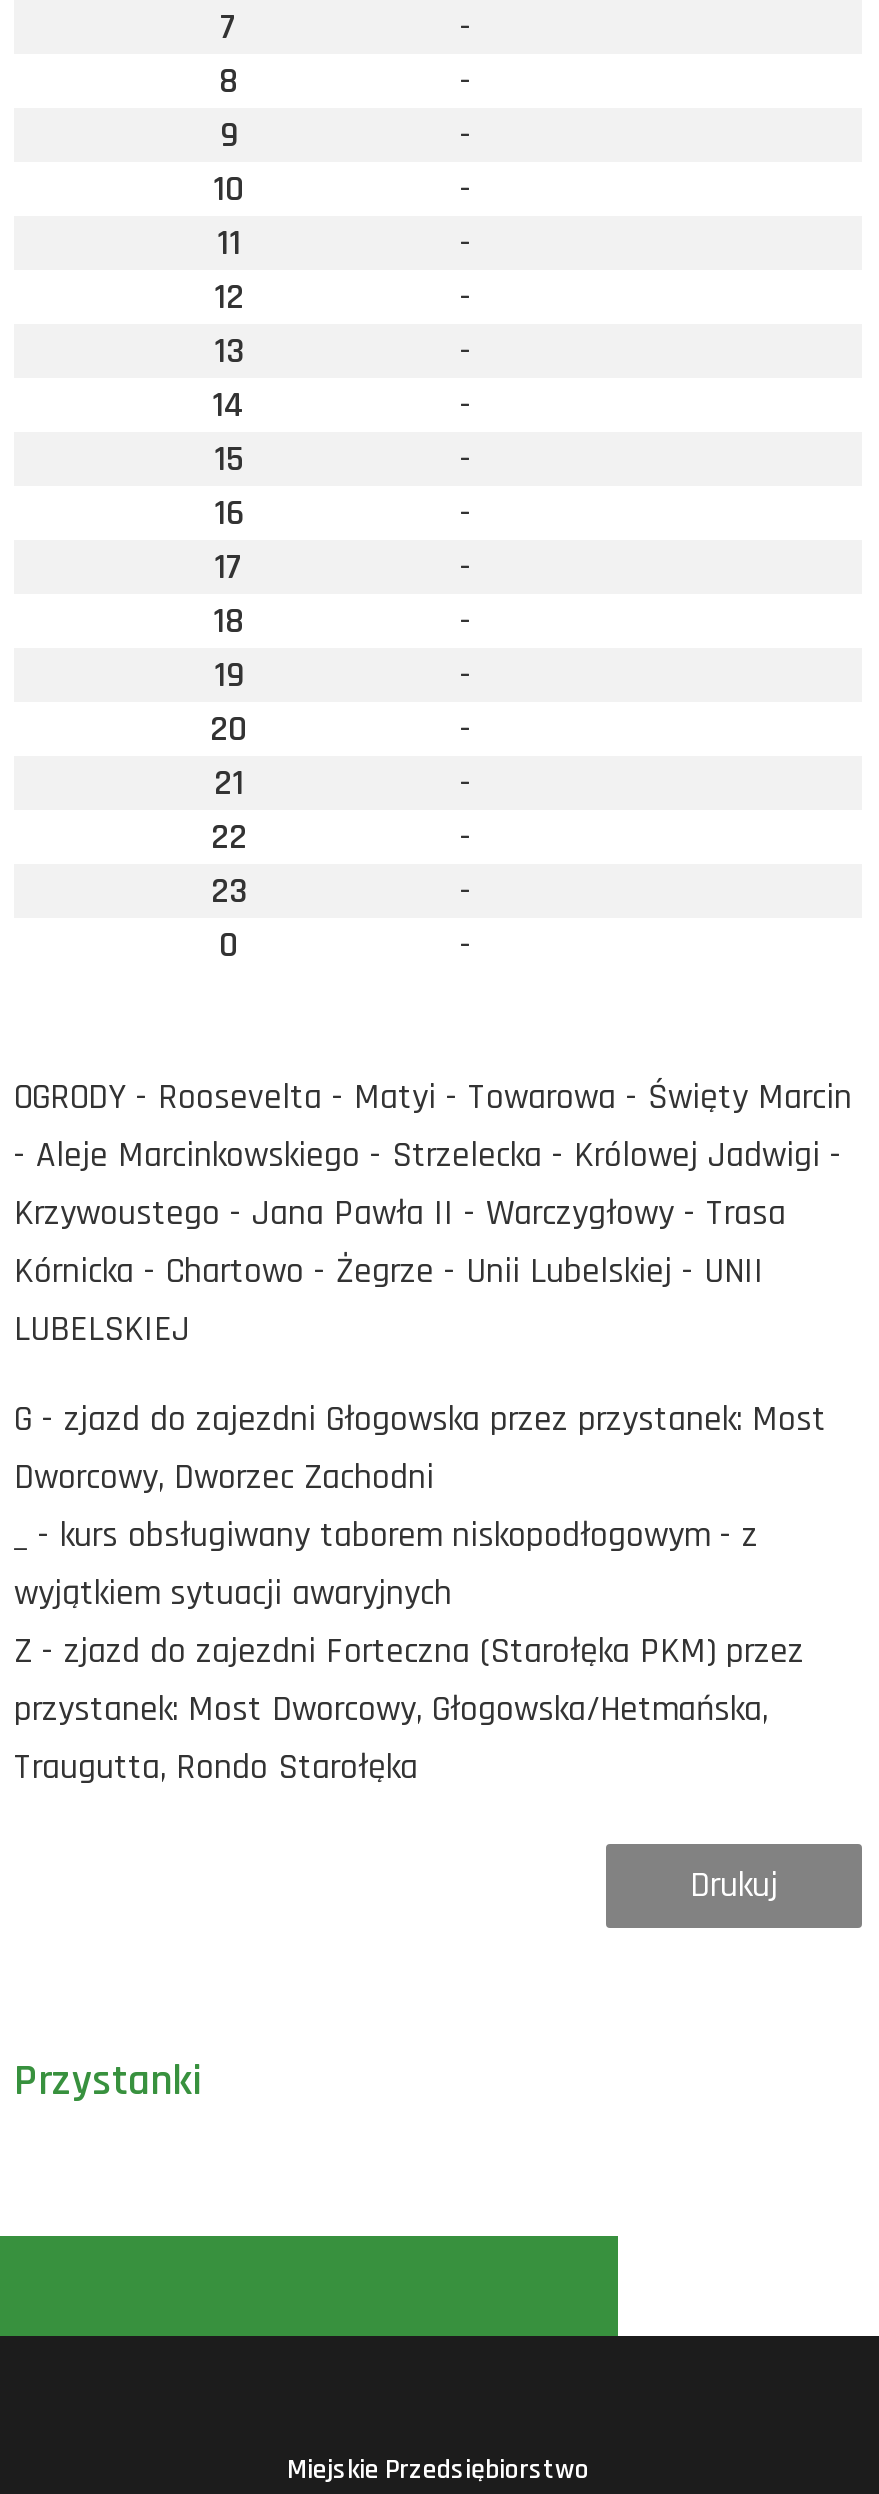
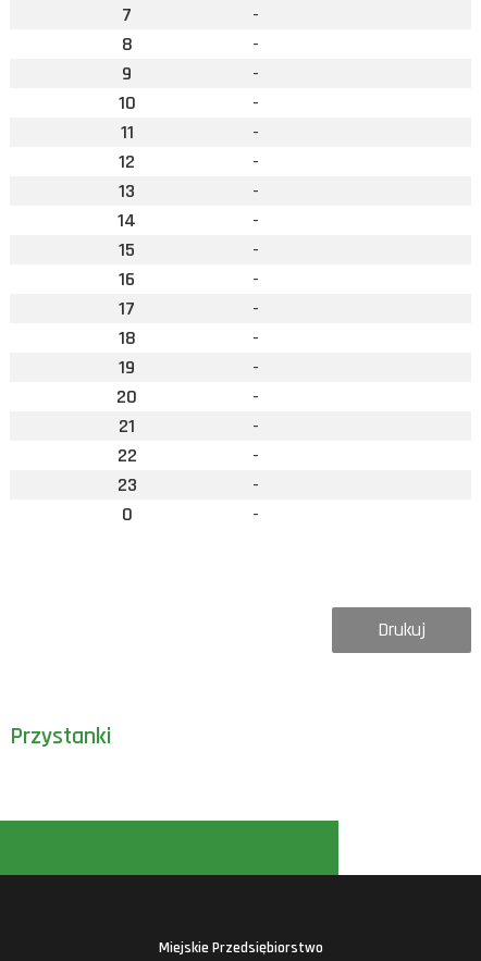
[14,1074,852,1790] OGRODY - Roosevelta - Matyi - Towarowa - Święty Marcin | - Aleje Marcinkowskiego - Strzelecka - Królowej Jadwigi - | Krzywoustego - Jana Pawła II - Warczygłowy - Trasa | Kórnicka - Chartowo - Żegrze - Unii Lubelskiej - UNII | LUBELSKIEJ | G - zjazd do zajezdni Głogowska przez przystanek: Most | Dworcowy, Dworzec Zachodni | _ - kurs obsługiwany taborem niskopodłogowym - z | wyjątkiem sytuacji awaryjnych | Z - zjazd do zajezdni Forteczna (Starołęka PKM) przez | przystanek: Most Dworcowy, Głogowska/Hetmańska, | Traugutta, Rondo Starołęka -> none

